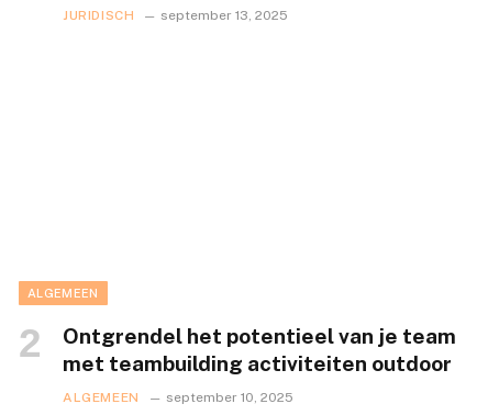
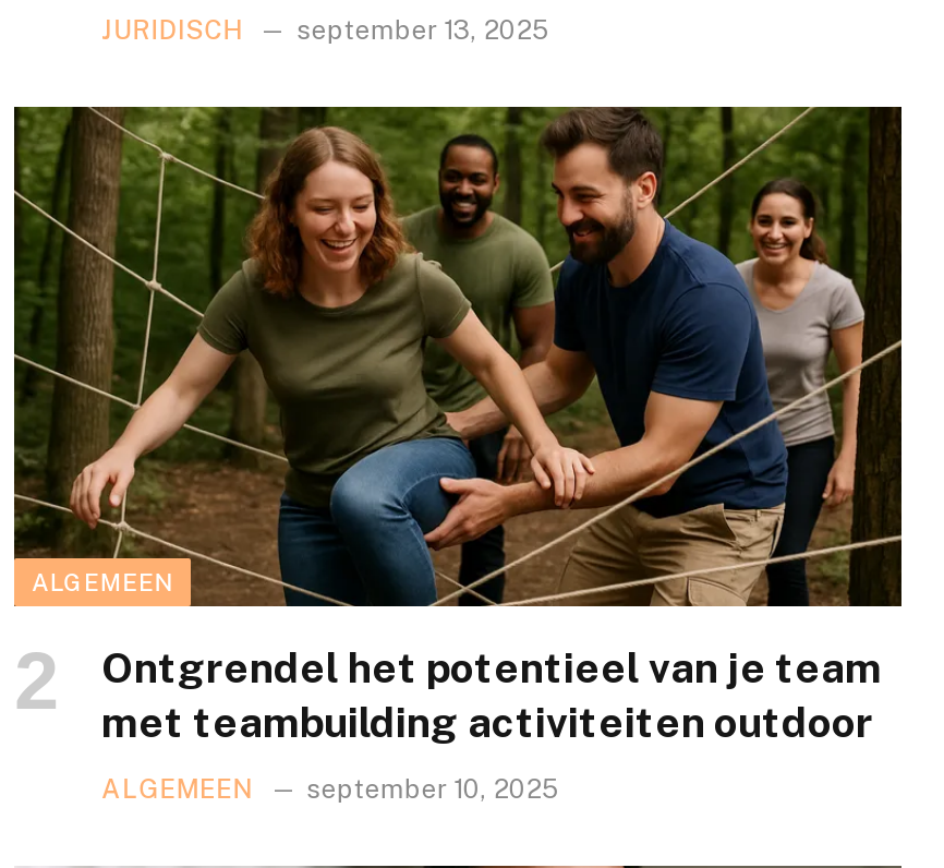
none -> [12,105,904,608] [image]

